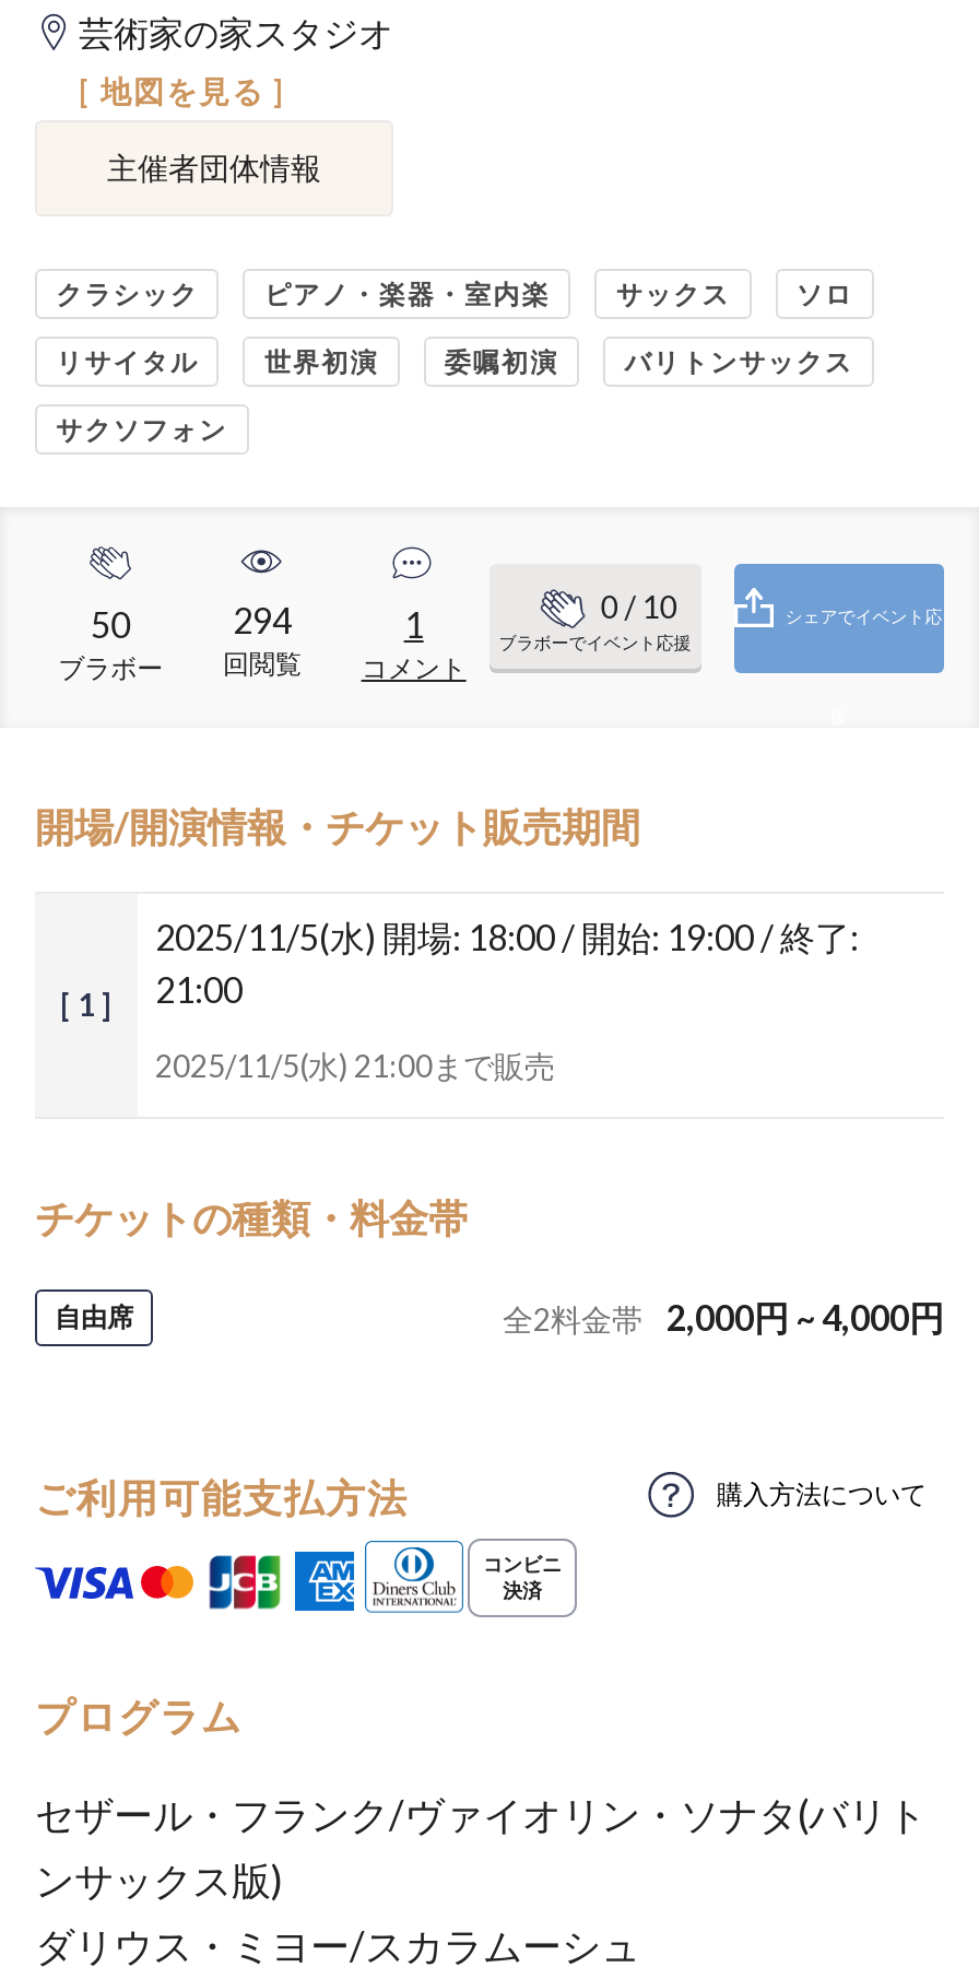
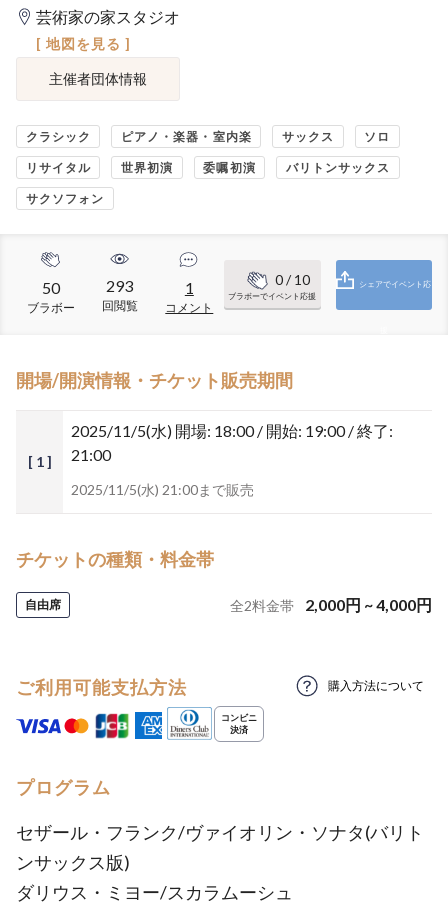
[233,599,292,640] 294 -> [106,276,133,295] 293

